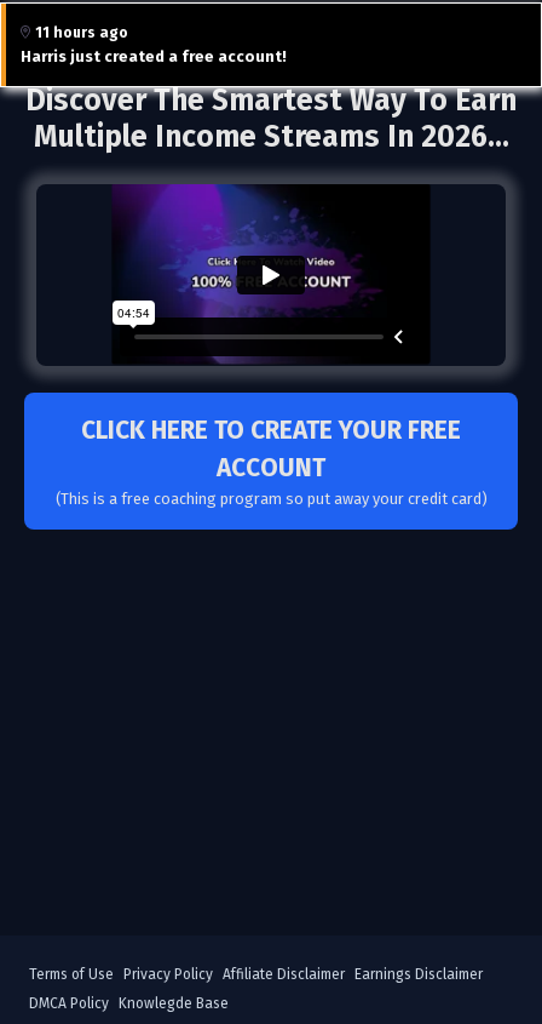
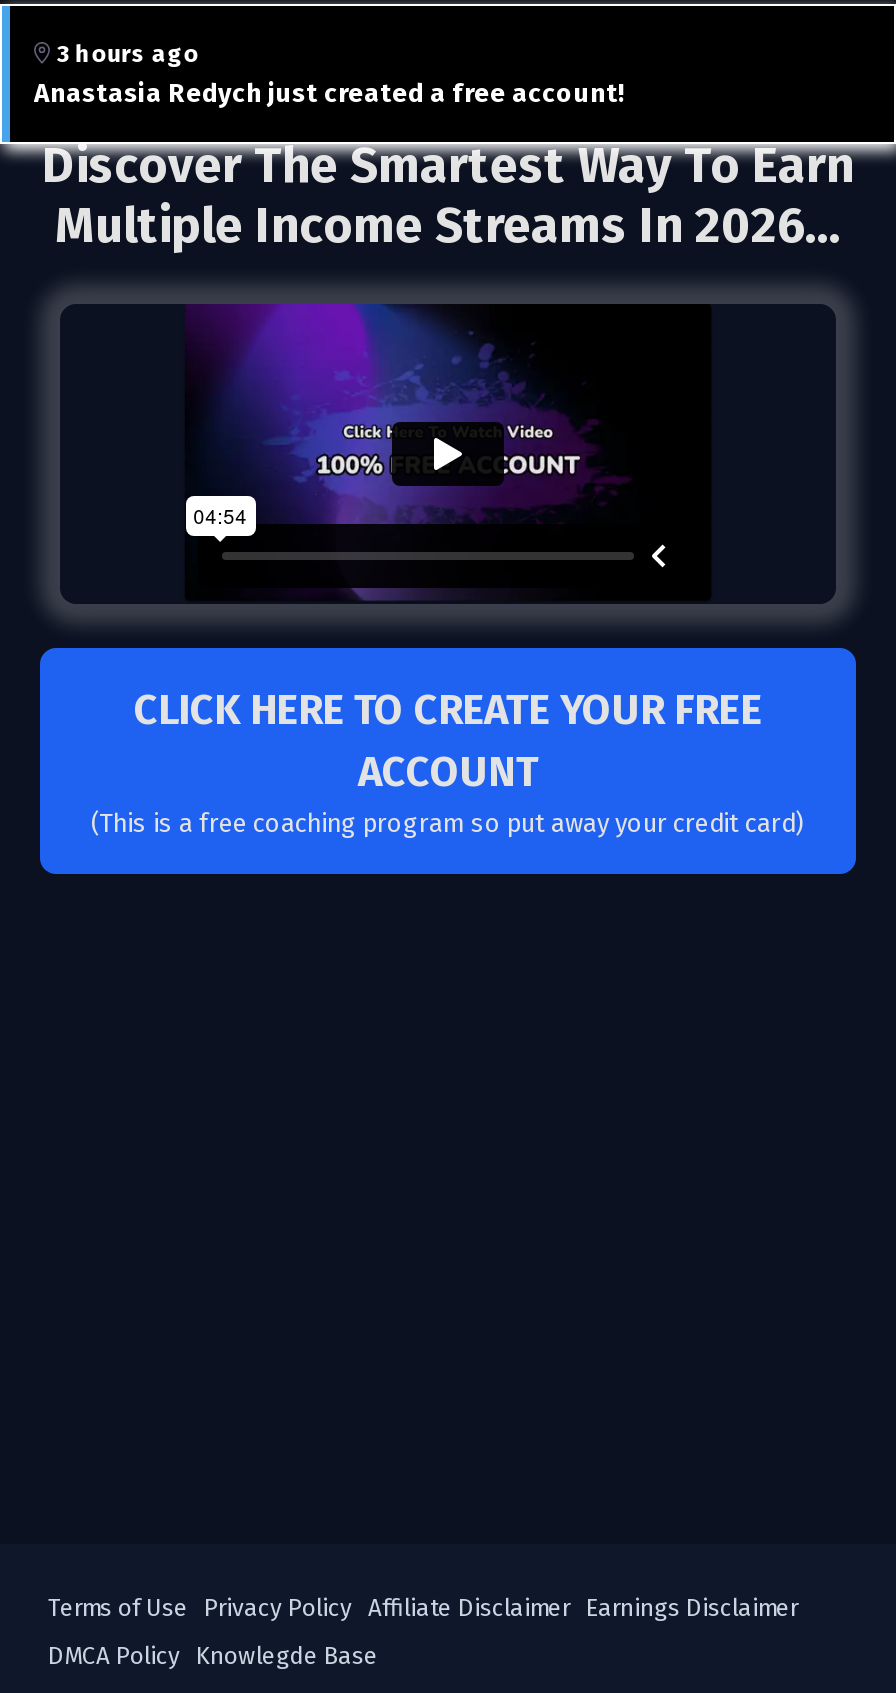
[21,24,287,65] 11 hours ago | Harris just created a free account! -> [34,39,626,107] 3 hours ago | Anastasia Redych just created a free account!

